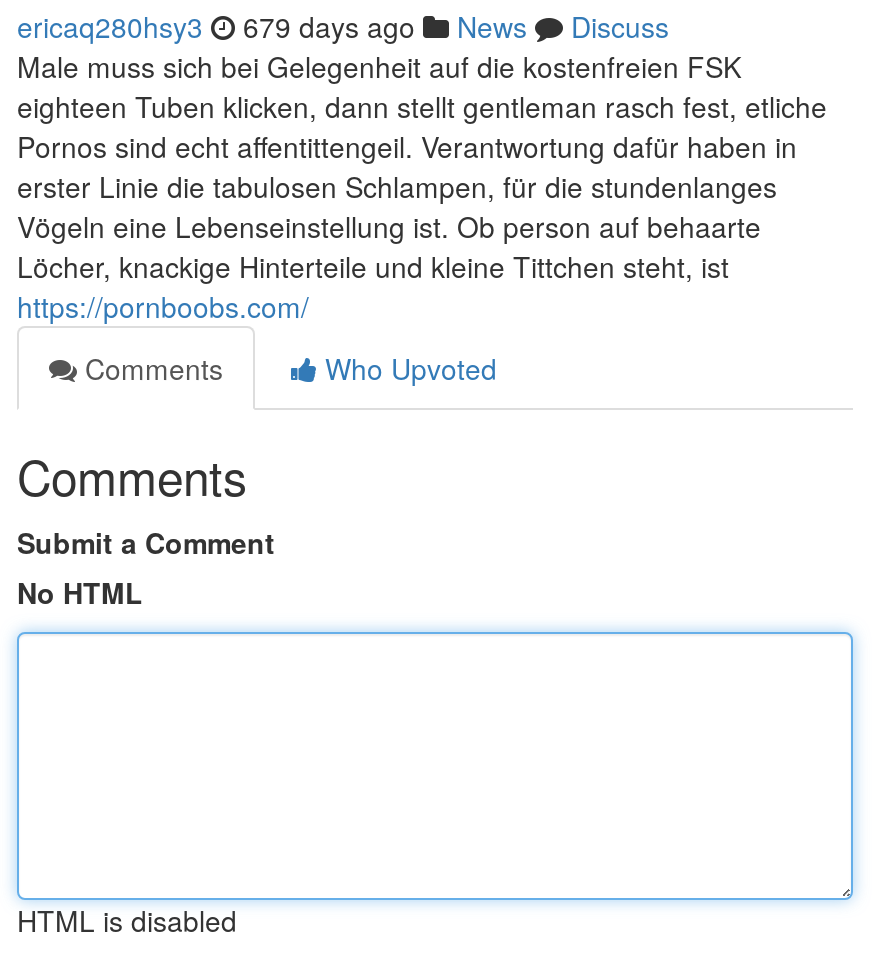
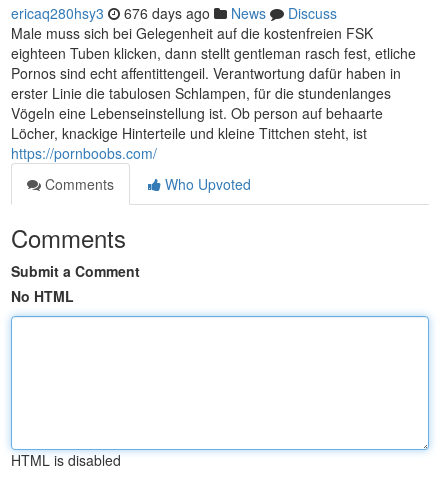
[17,6,669,46] ericaq280hsy3 679 days ago News Discuss -> [11,3,337,23] ericaq280hsy3 676 days ago News Discuss

